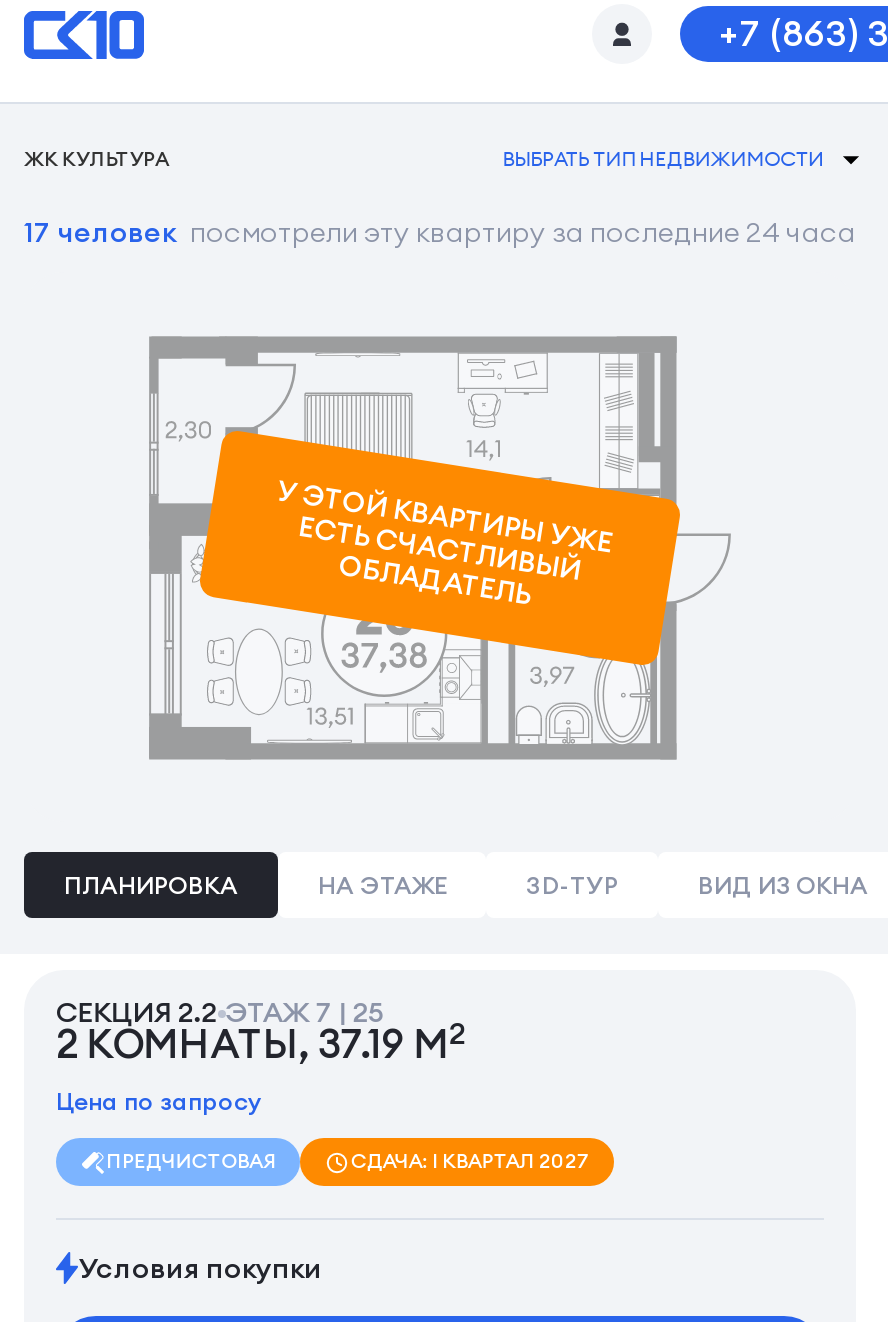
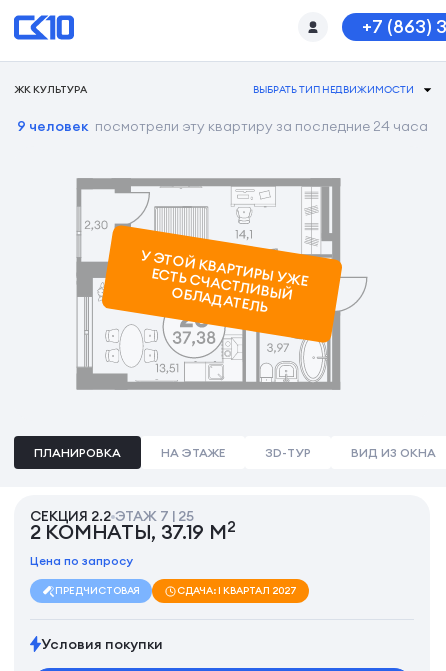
[24,214,856,250] 17 человек посмотрели эту квартиру за последние 24 часа -> [16,117,427,135] 9 человек посмотрели эту квартиру за последние 24 часа

